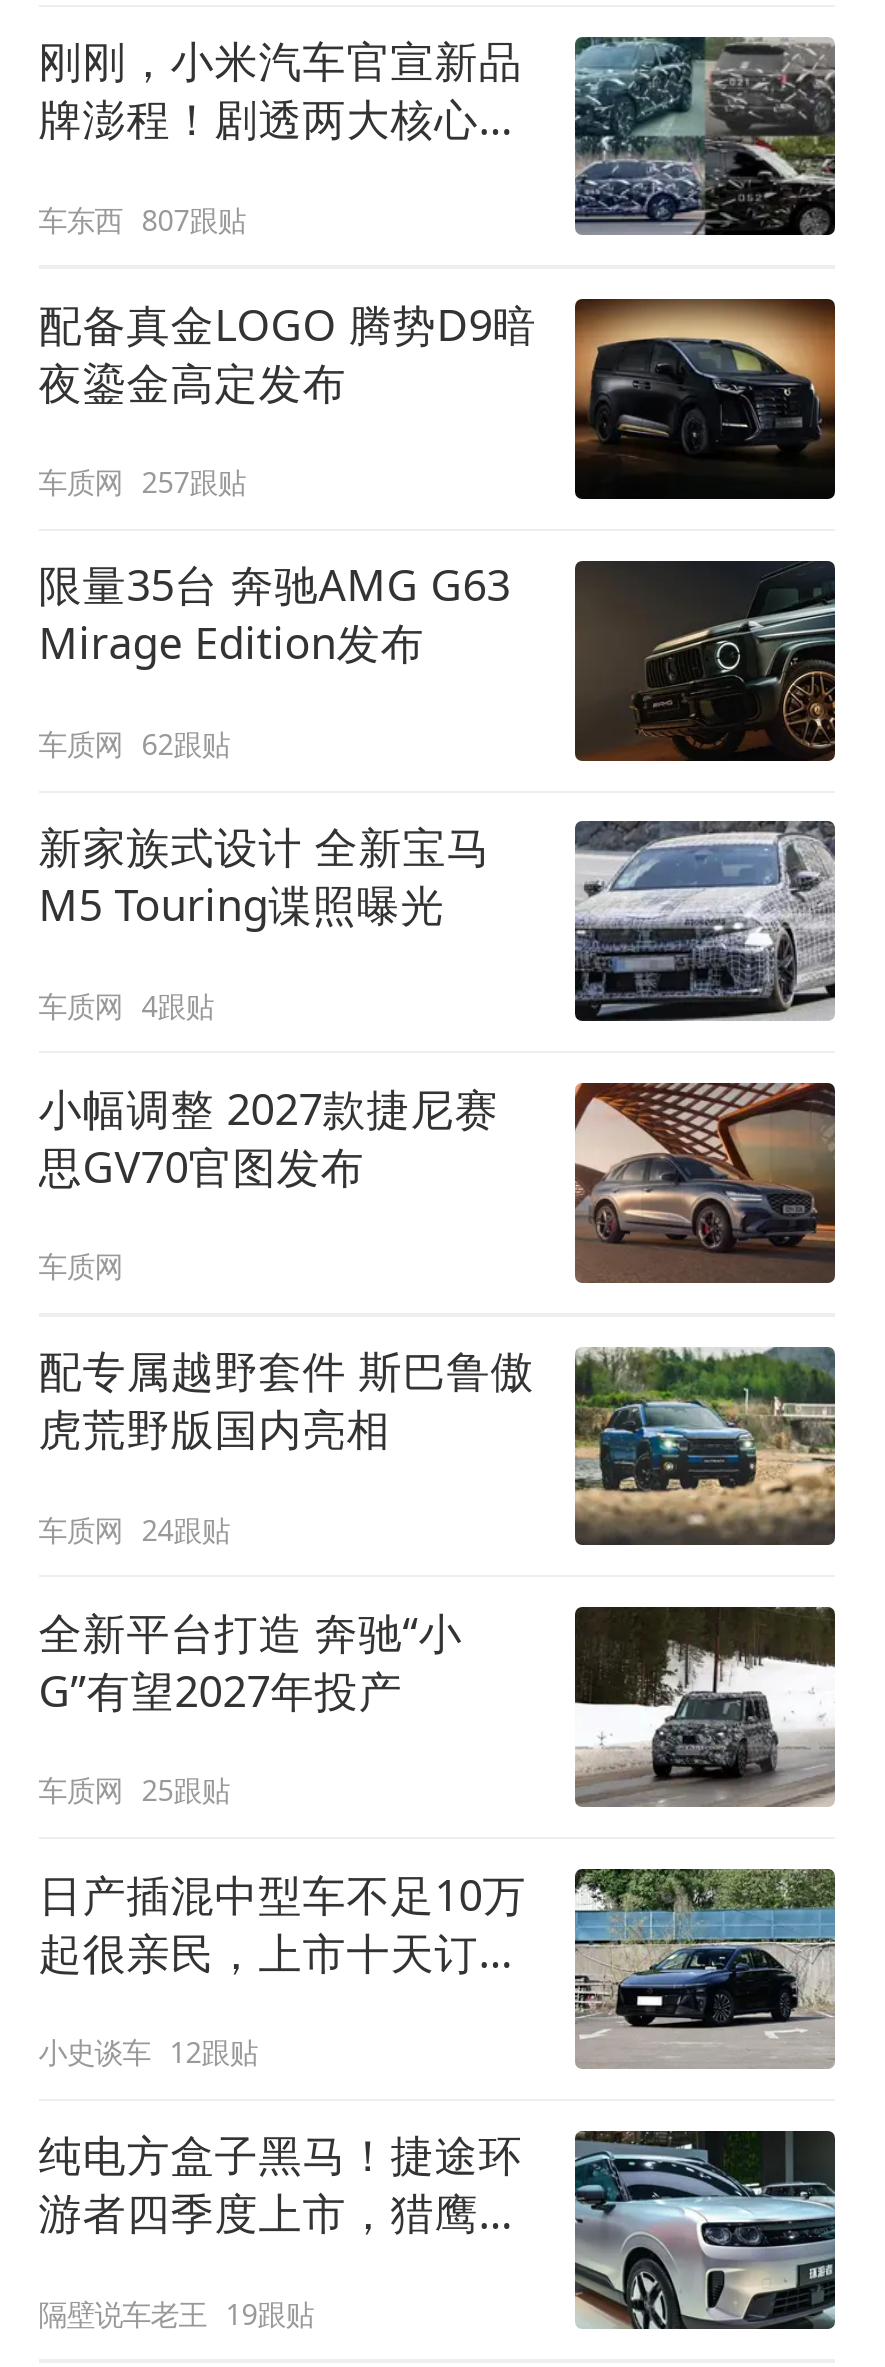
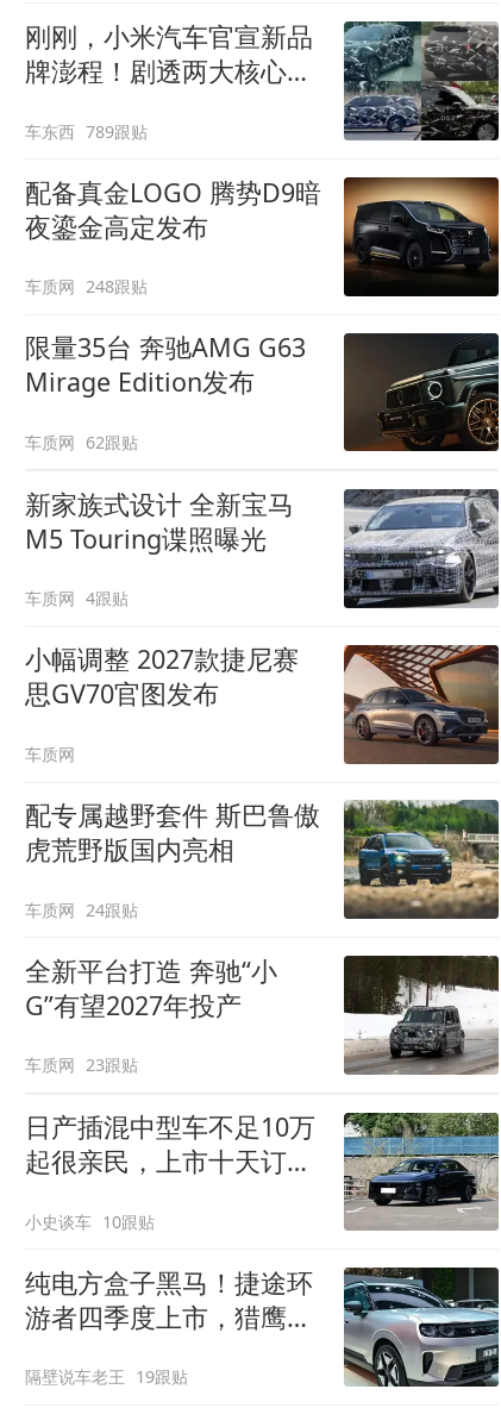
[38,200,246,238] 车东西 807跟贴 -> [25,120,148,142] 车东西 789跟贴
[38,463,246,501] 车质网 257跟贴 -> [25,275,148,298] 车质网 248跟贴
[38,1771,230,1809] 车质网 25跟贴 -> [25,1054,138,1076] 车质网 23跟贴
[38,2033,258,2071] 小史谈车 12跟贴 -> [25,1210,155,1233] 小史谈车 10跟贴

